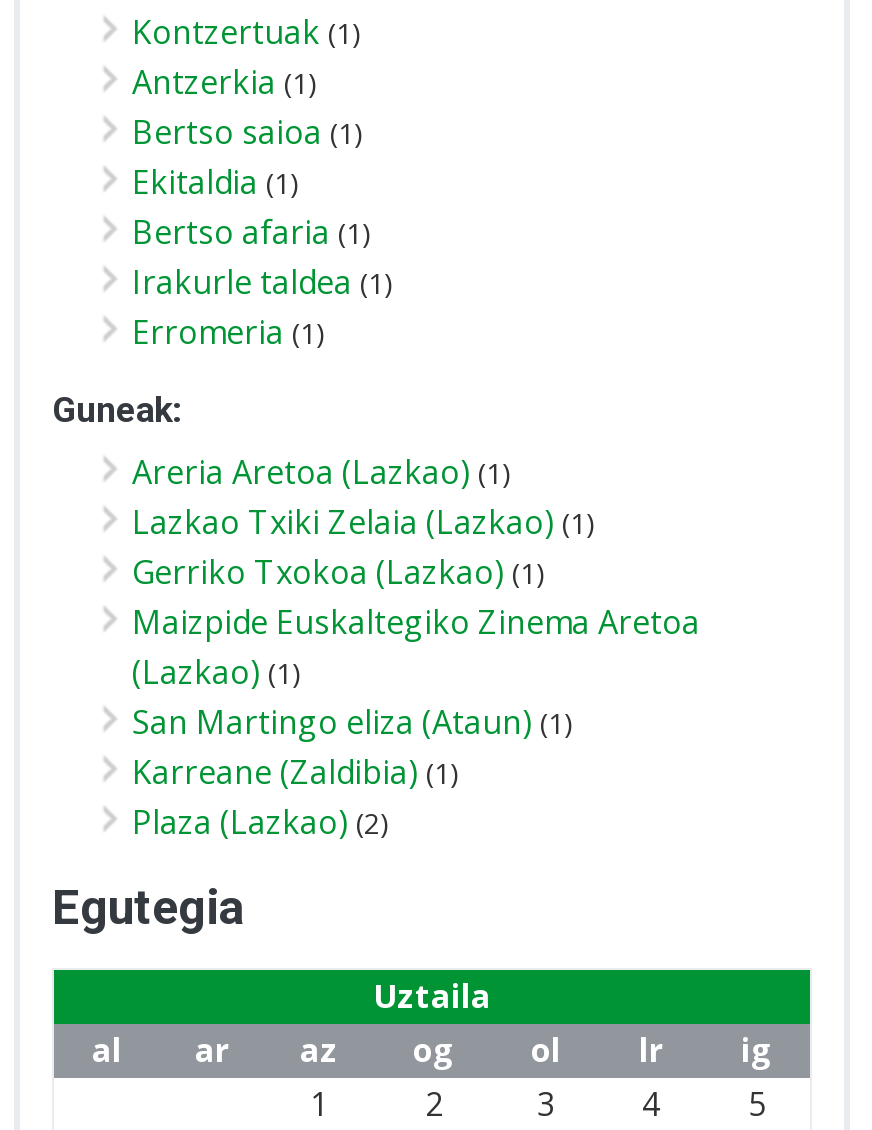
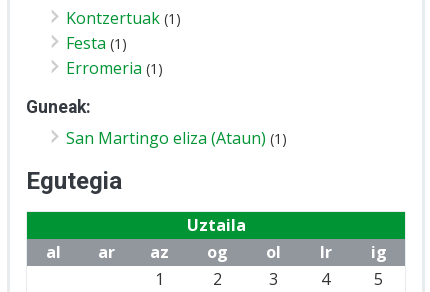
[132,60,394,304] Antzerkia (1) | Bertso saioa (1) | Ekitaldia (1) | Bertso afaria (1) | Irakurle taldea (1) -> [66,32,127,54] Festa (1)
[132,450,700,694] Areria Aretoa (Lazkao) (1) | Lazkao Txiki Zelaia (Lazkao) (1) | Gerriko Txokoa (Lazkao) (1) | Maizpide Euskaltegiko Zinema Aretoa | (Lazkao) (1) -> none
[132,750,460,844] Karreane (Zaldibia) (1) | Plaza (Lazkao) (2) -> none

